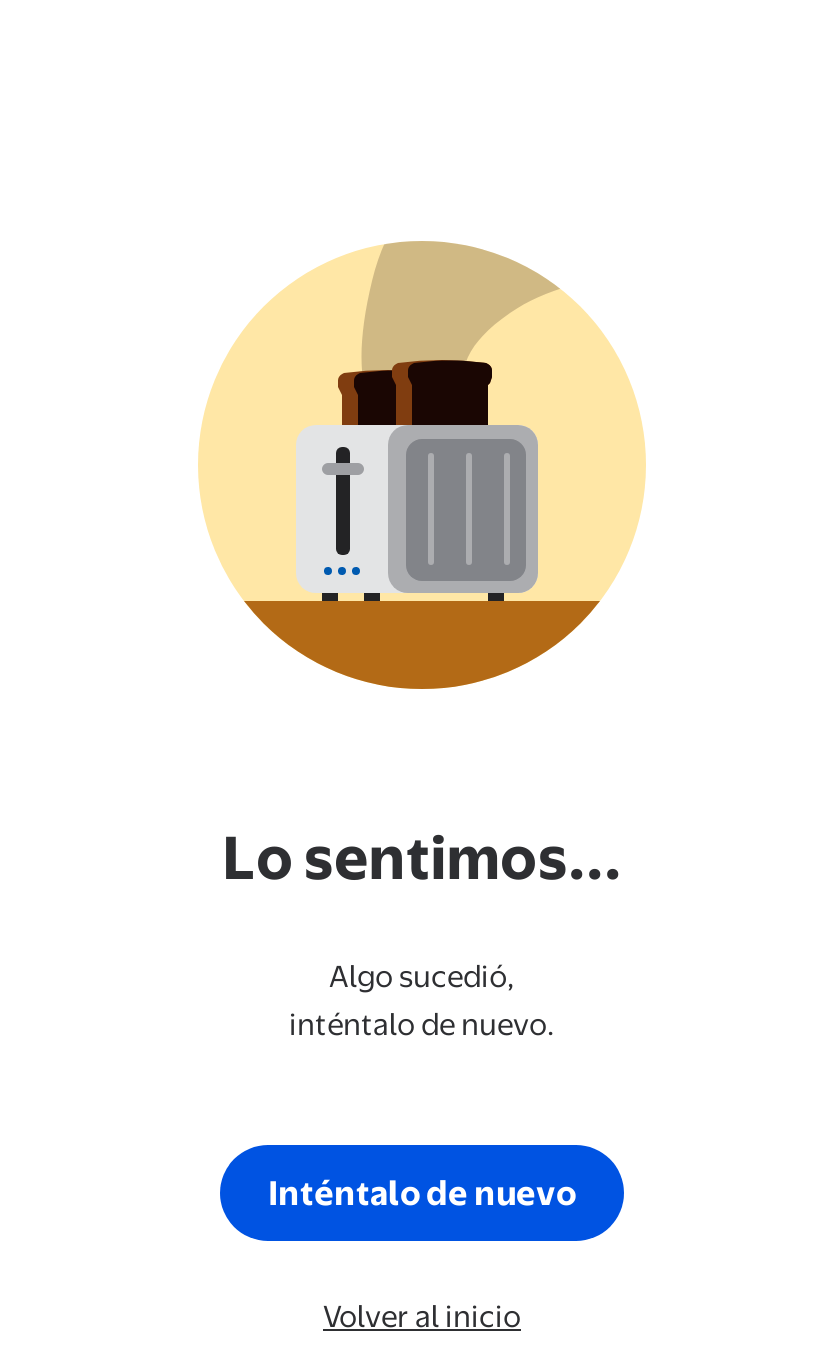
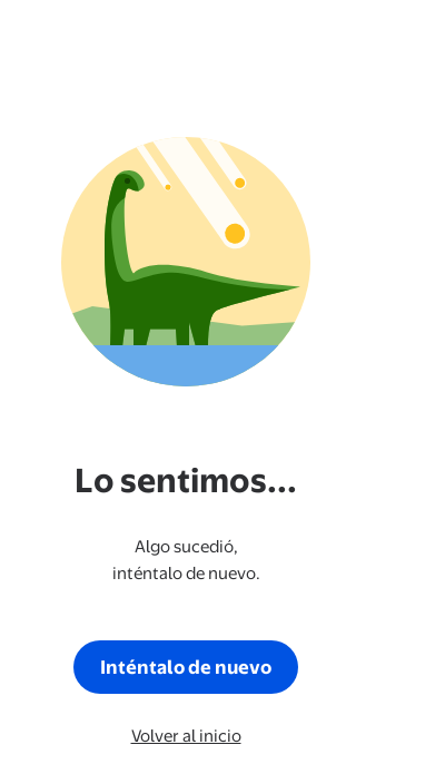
[220,241,620,691] [image] -> [72,138,299,388] [image]

